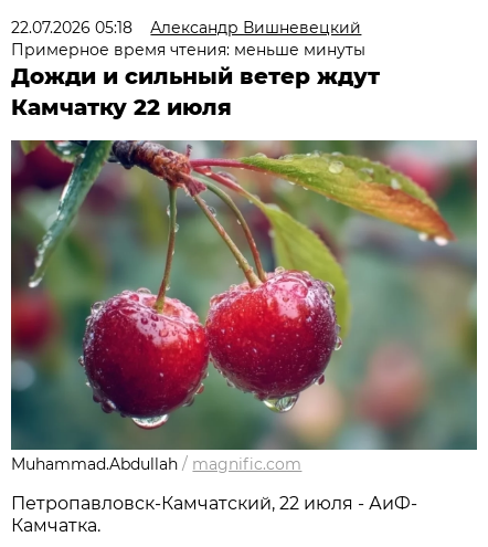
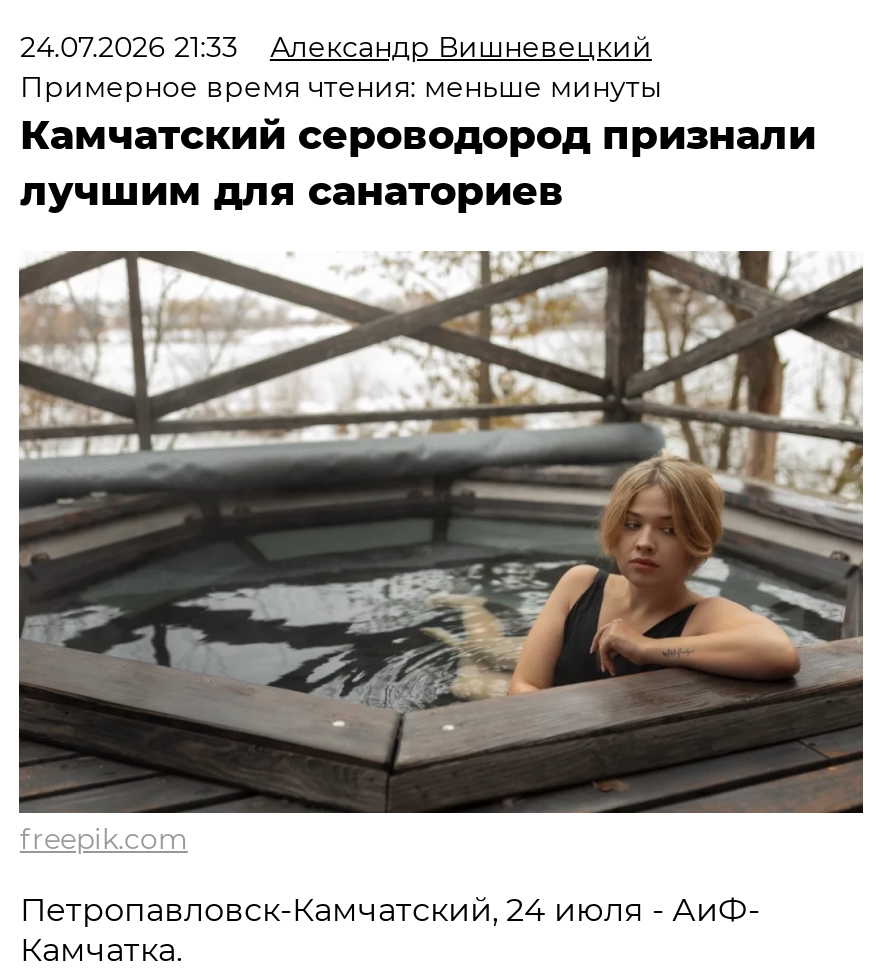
[11,18,361,38] 22.07.2026 05:18 Александр Вишневецкий -> [20,29,652,65] 24.07.2026 21:33 Александр Вишневецкий
[11,63,380,120] Дожди и сильный ветер ждут | Камчатку 22 июля -> [20,111,816,215] Камчатский сероводород признали | лучшим для санаториев
[10,139,478,474] [image] | Muhammad.Abdullah / magnific.com -> [17,249,865,857] [image] | freepik.com
[11,493,418,514] Петропавловск-Камчатский, 22 июля - АиФ- -> [20,891,760,929] Петропавловск-Камчатский, 24 июля - АиФ-

